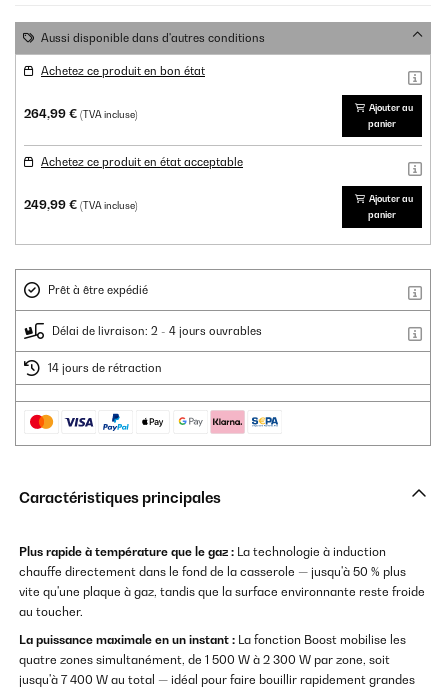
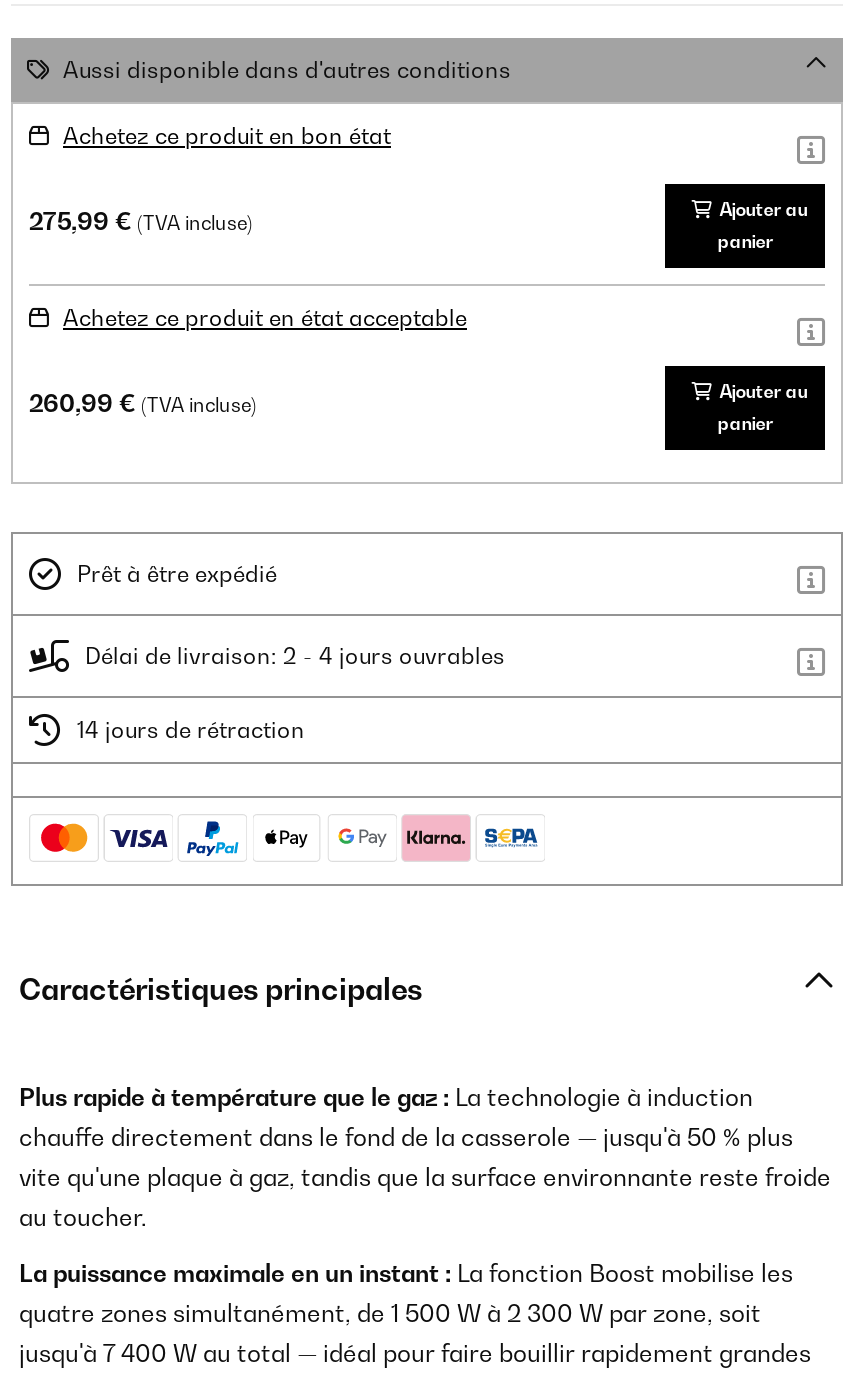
[24,106,138,121] 264,99 €(TVA incluse) -> [29,207,253,237] 275,99 €(TVA incluse)
[24,197,138,212] 249,99 €(TVA incluse) -> [29,389,257,419] 260,99 €(TVA incluse)

